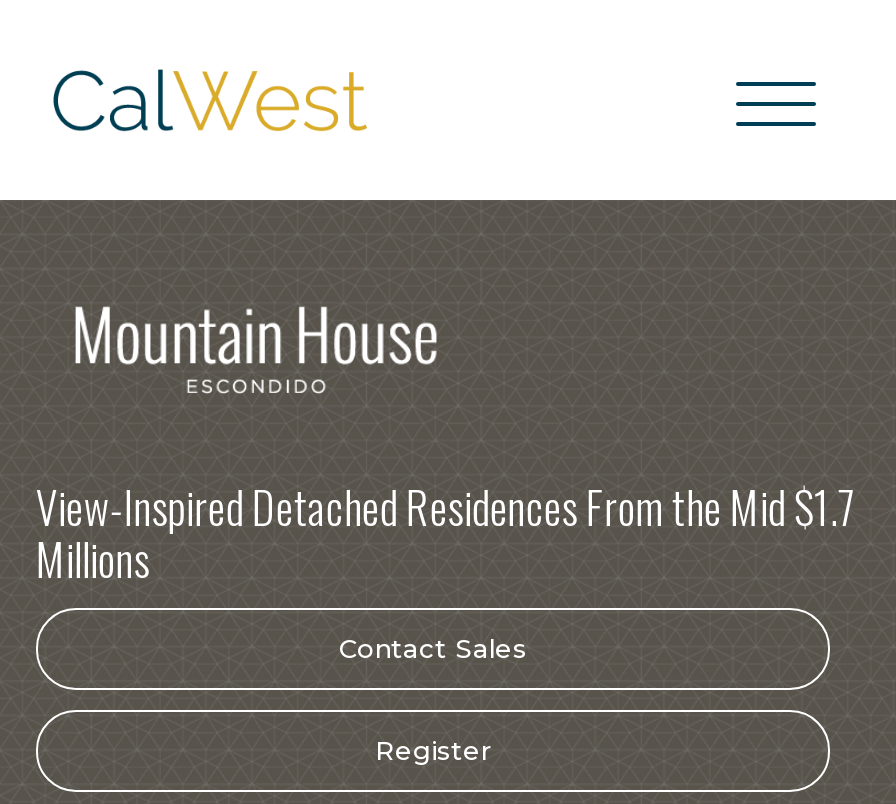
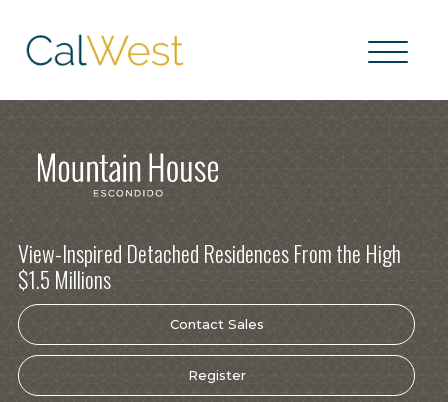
[36,474,856,590] View-Inspired Detached Residences From the Mid $1.7 | Millions -> [18,237,401,295] View-Inspired Detached Residences From the High | $1.5 Millions

